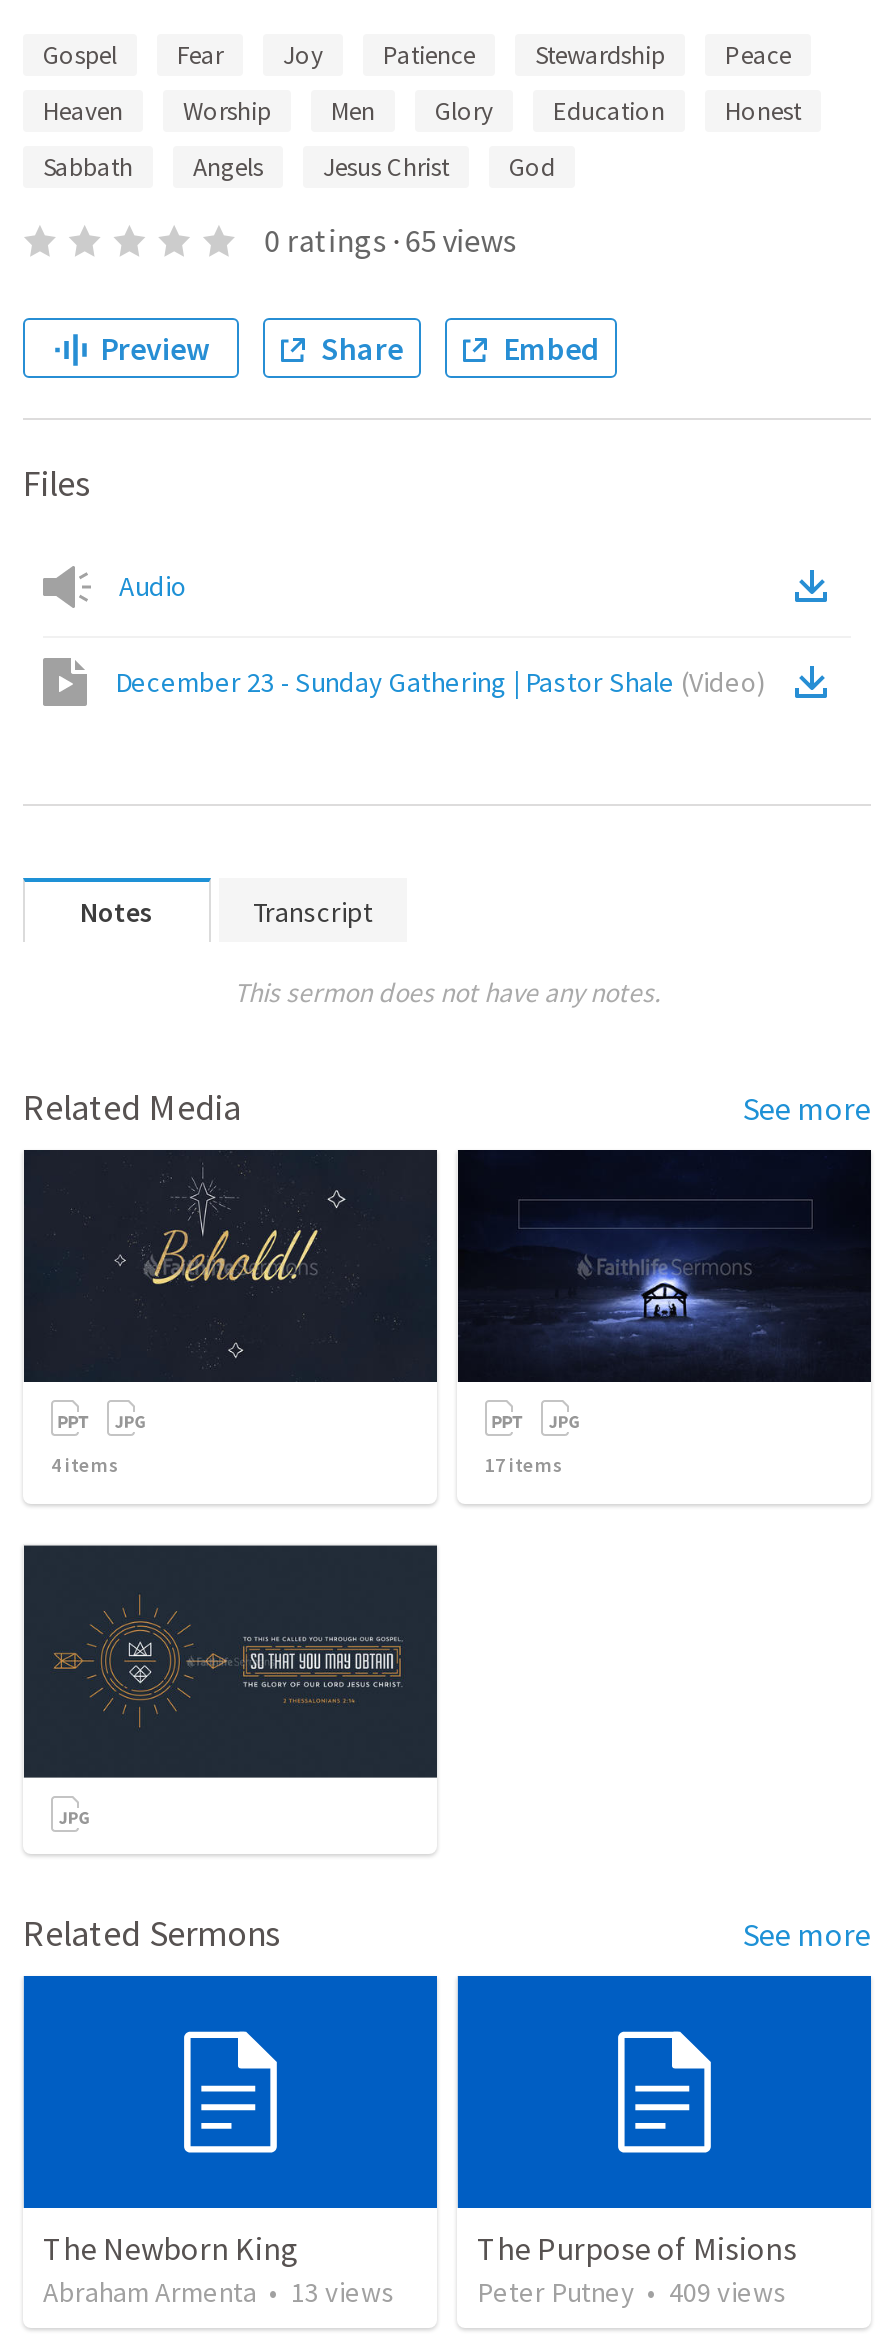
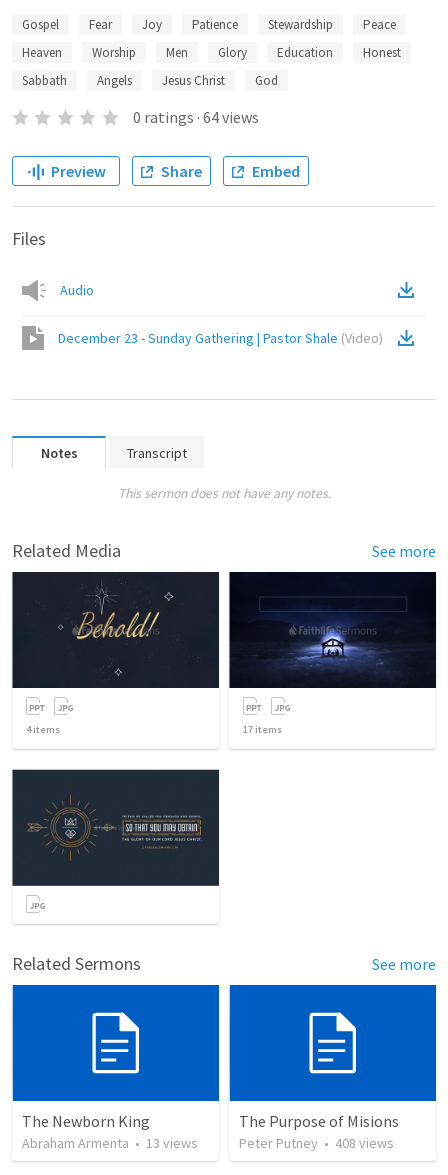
[264,220,516,260] 0 ratings · 65 views -> [133,107,259,127] 0 ratings · 64 views
[477,2275,787,2311] Peter Putney • 409 views -> [239,1134,394,1152] Peter Putney • 408 views

